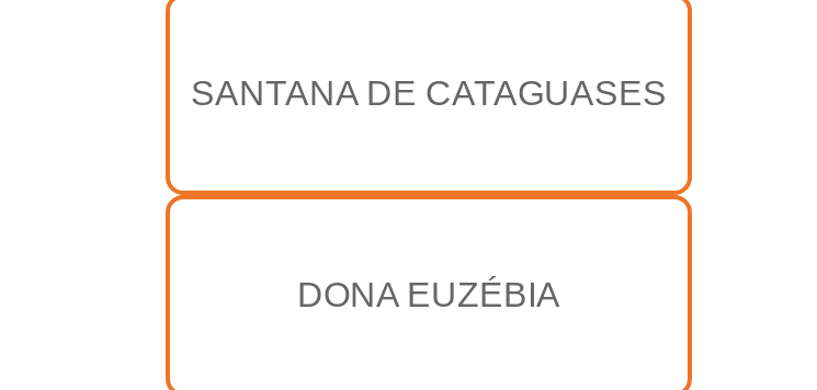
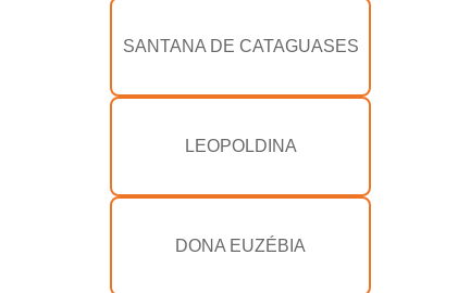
none -> [184,137,296,155] LEOPOLDINA

